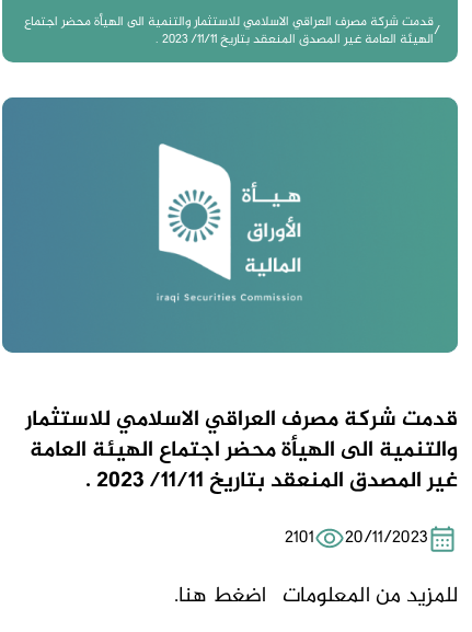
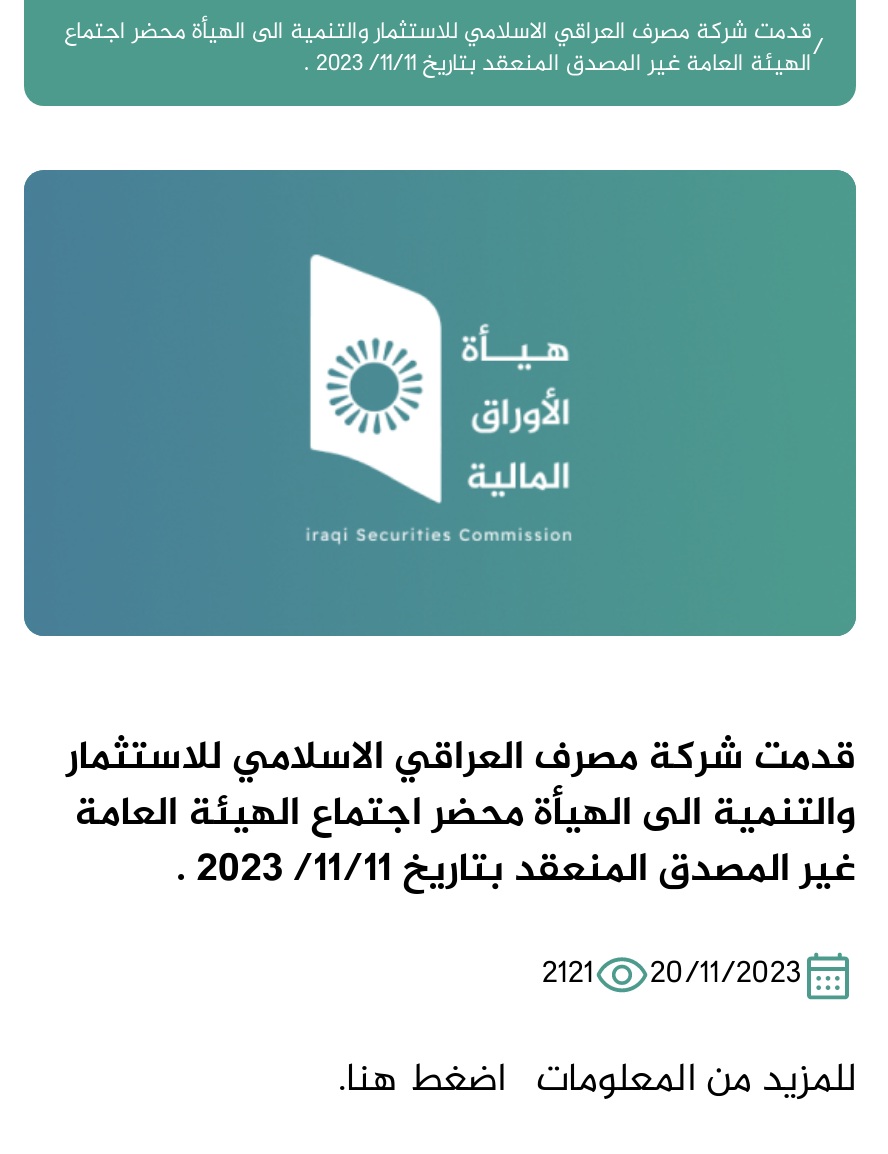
[285,524,427,553] 2101 20/11/2023 -> [542,948,800,1002] 2121 20/11/2023

